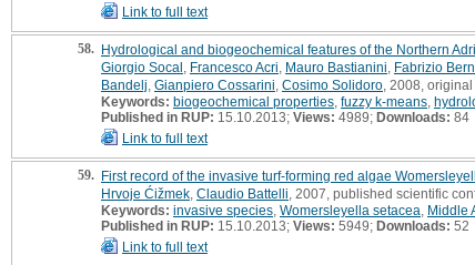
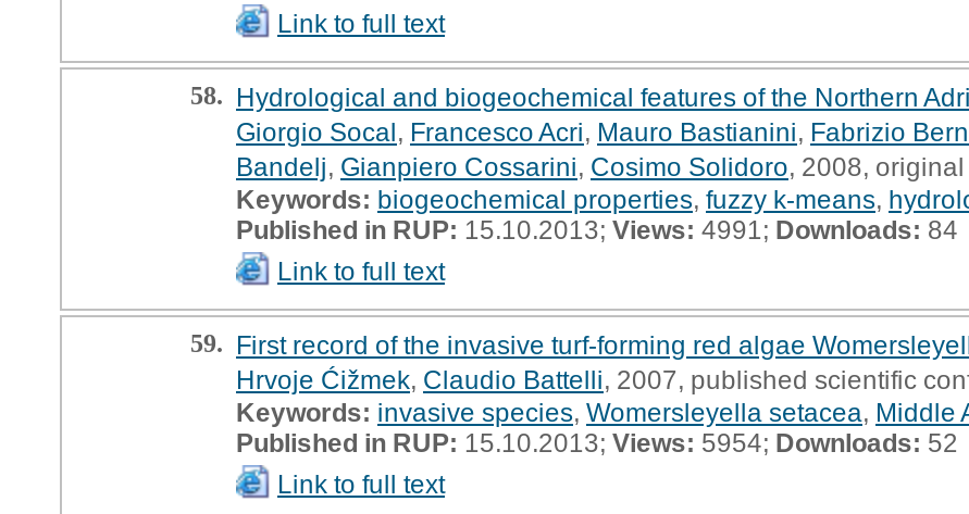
[101,109,469,125] Published in RUP:15.10.2013;Views: 4989;Downloads:84 -> [236,214,958,245] Published in RUP:15.10.2013;Views: 4991;Downloads:84
[101,218,469,233] Published in RUP:15.10.2013;Views:5949;Downloads:52 -> [236,427,958,457] Published in RUP:15.10.2013;Views:5954;Downloads:52

